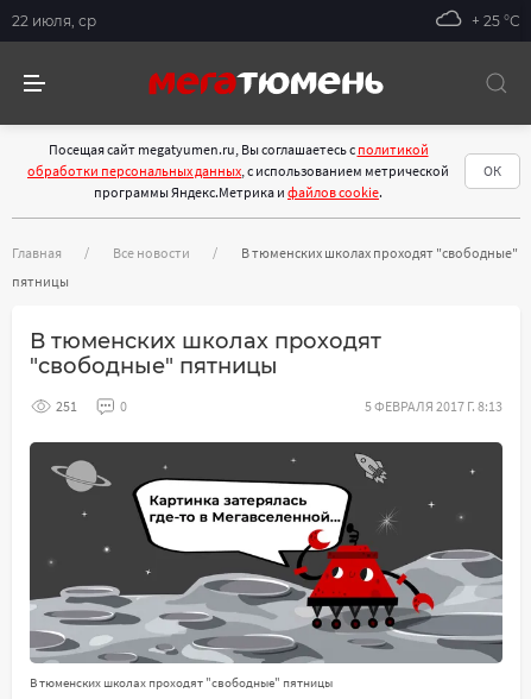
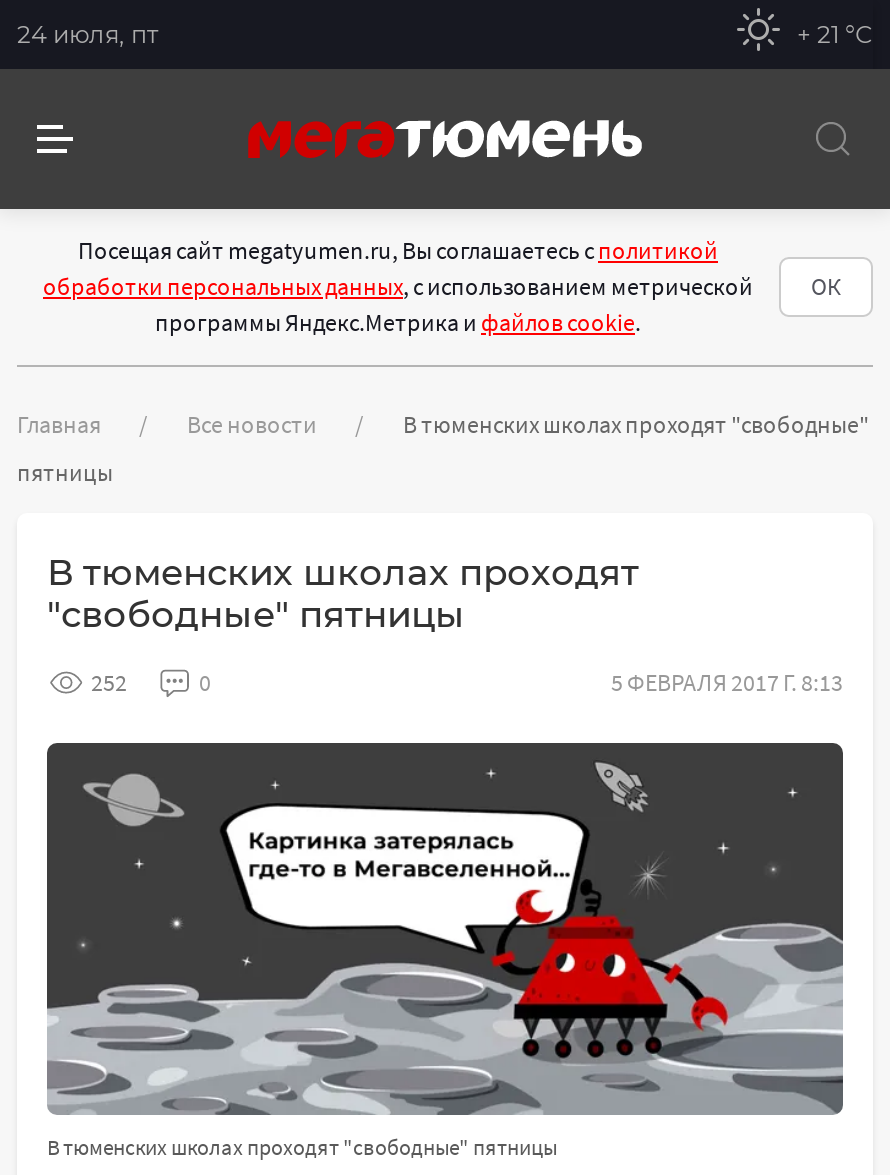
[12,11,96,29] 22 июля, ср -> [17,18,159,48] 24 июля, пт
[472,11,520,29] + 25 °С -> [797,18,873,48] + 21 °С
[56,397,77,415] 251 -> [91,667,127,697] 252

